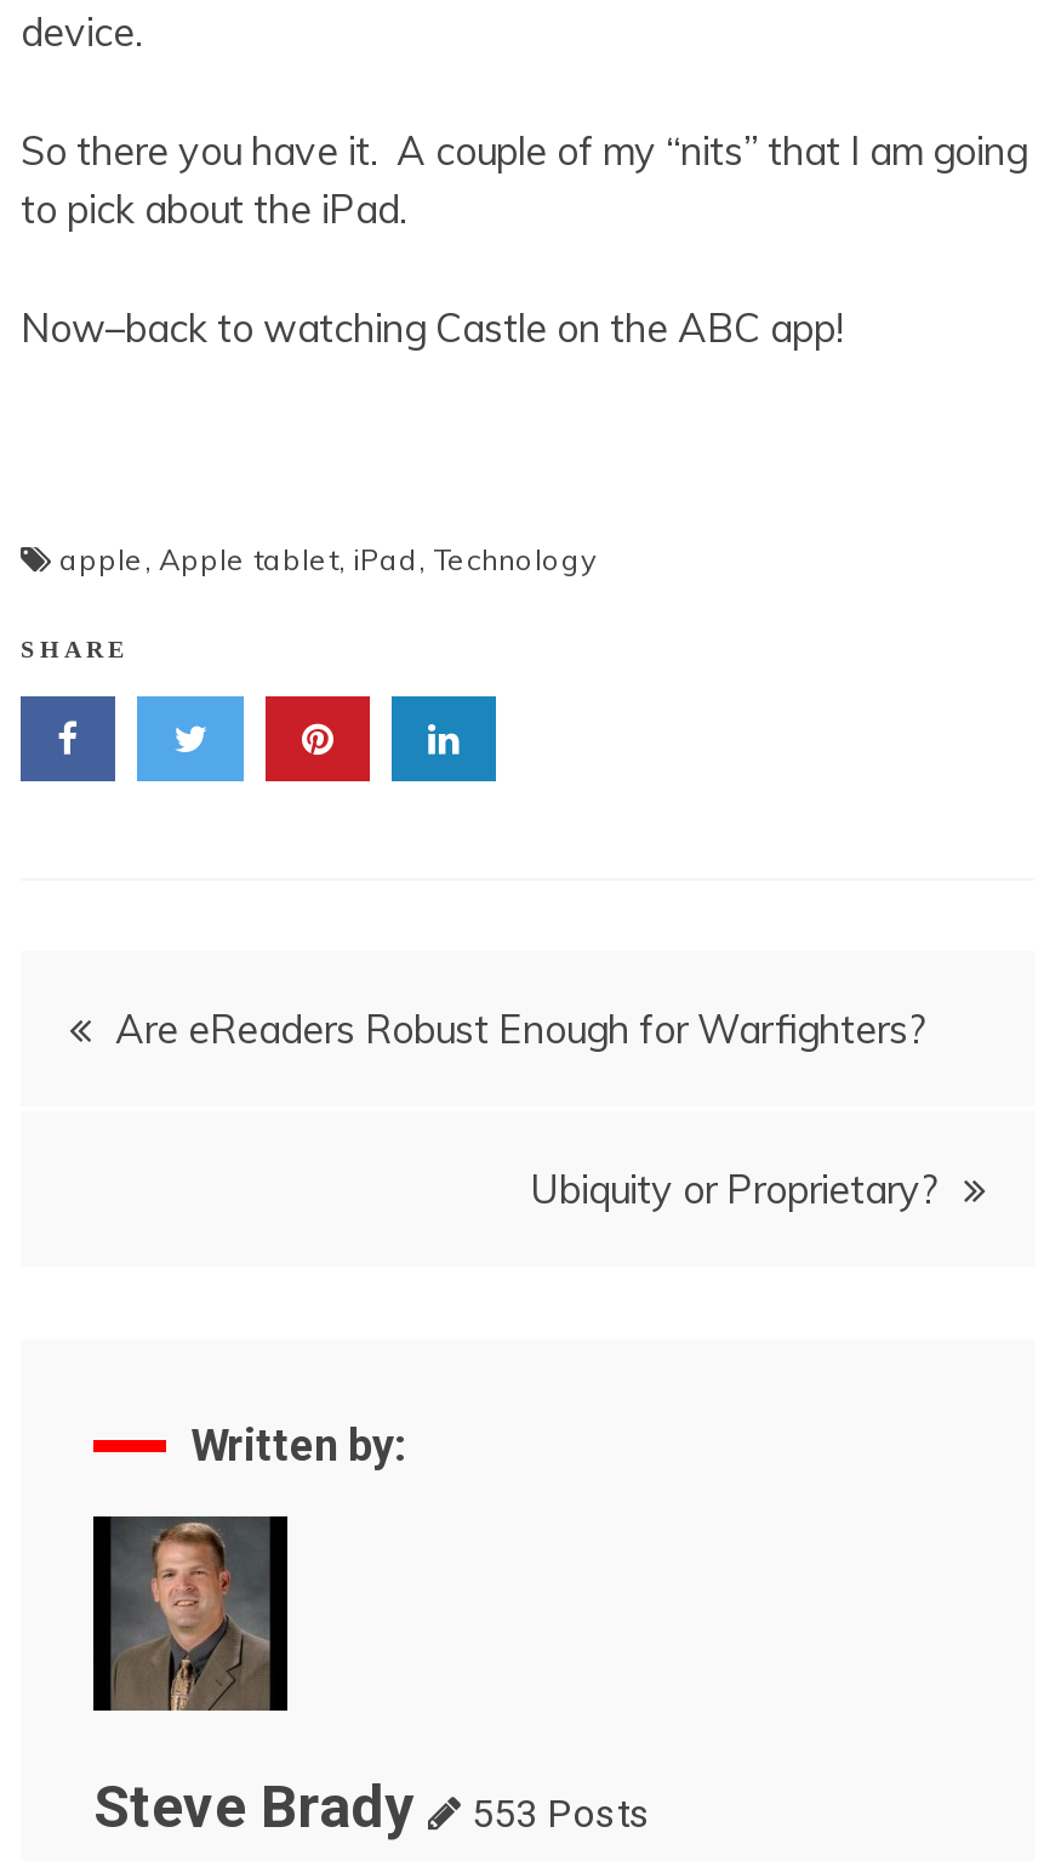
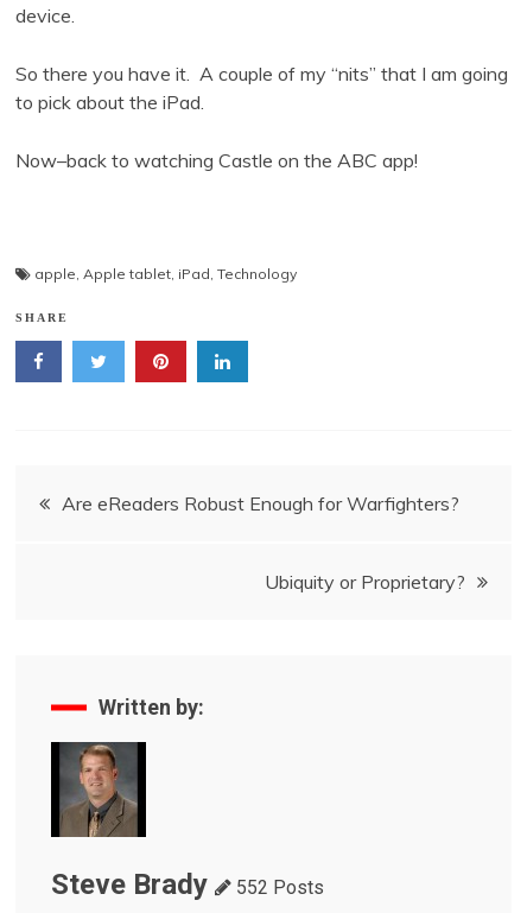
[93,1774,651,1842] Steve Brady 553 Posts -> [51,868,324,901] Steve Brady 552 Posts

